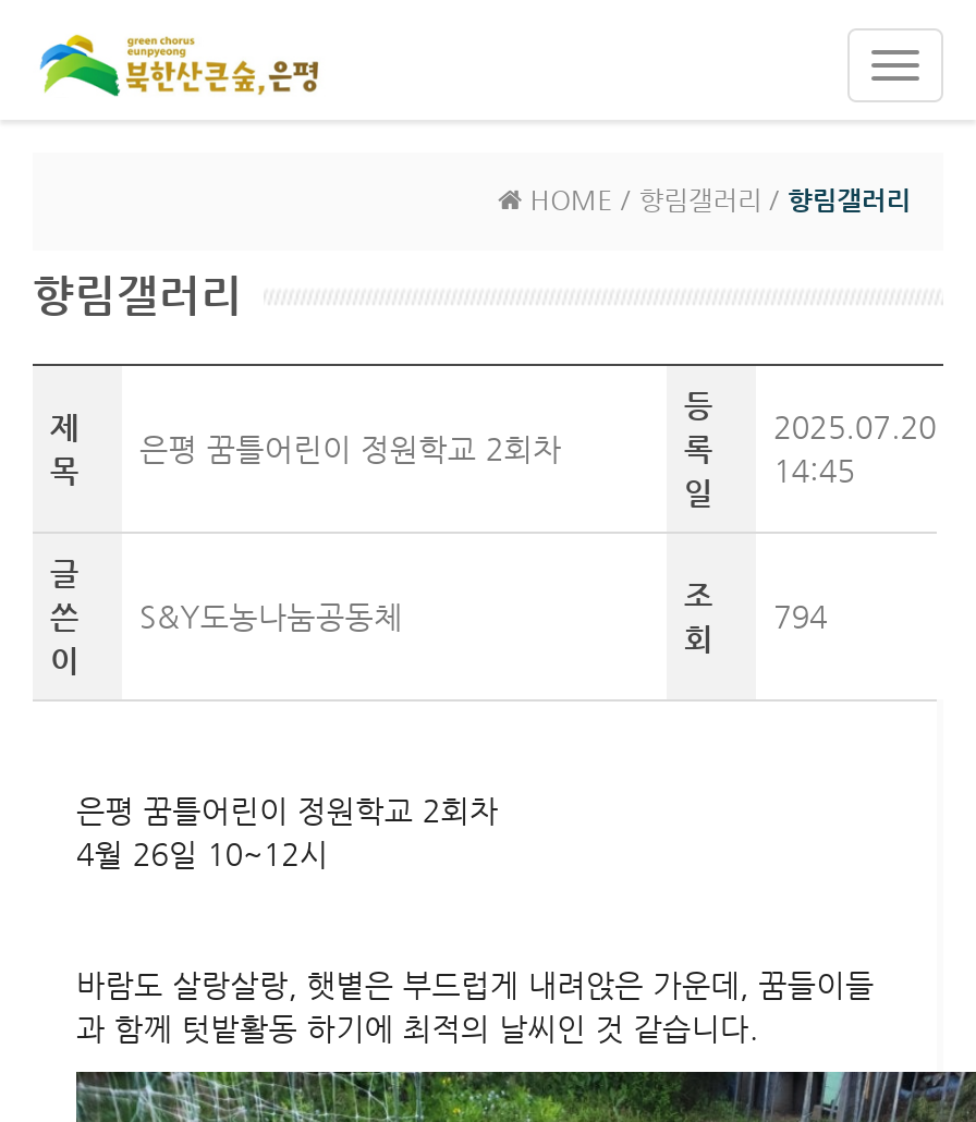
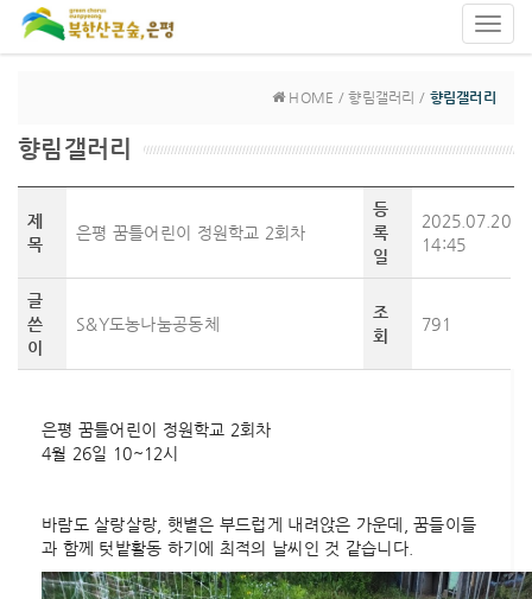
[773,599,827,634] 794 -> [422,314,451,333] 791

